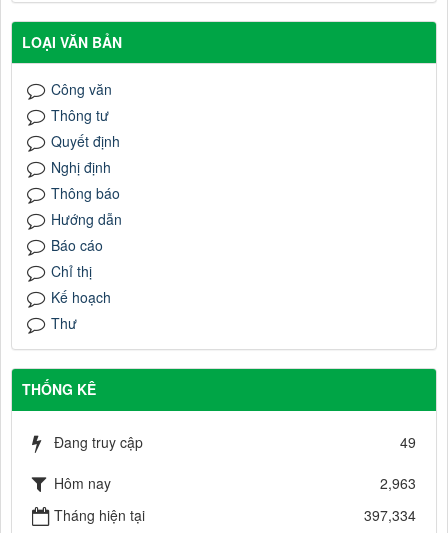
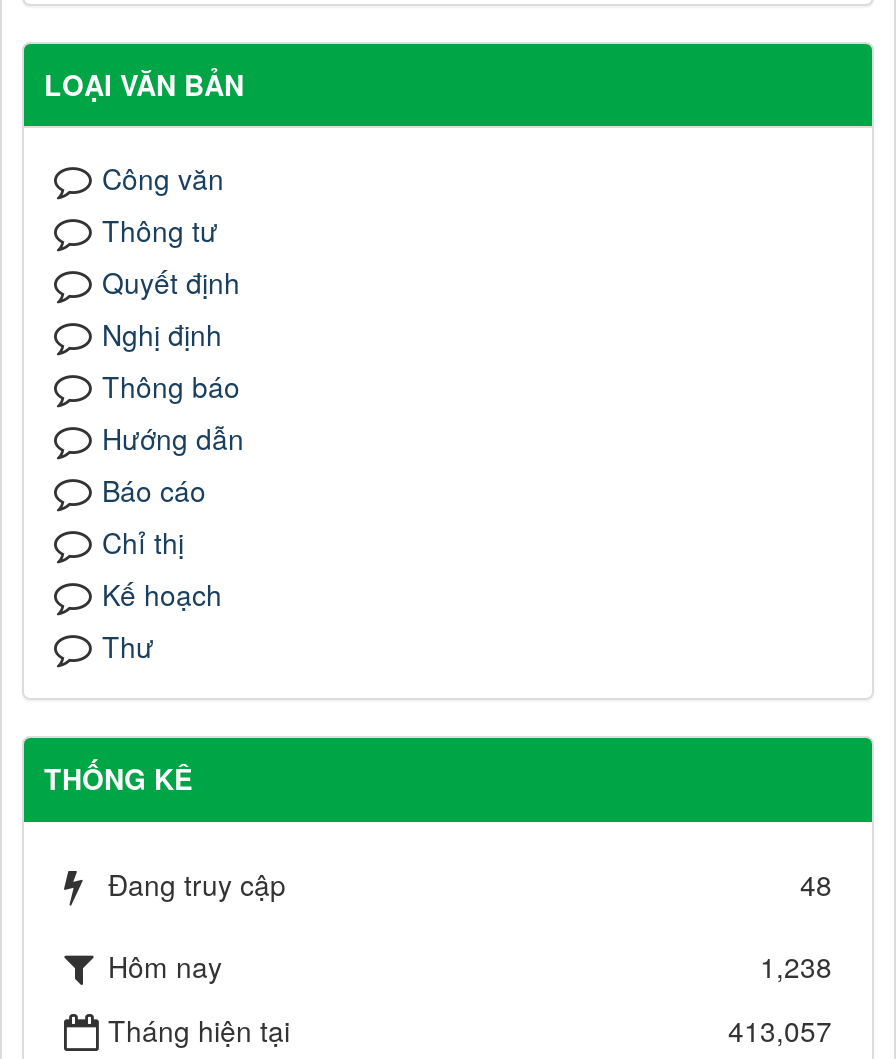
[400,432,416,452] 49 -> [800,864,832,904] 48
[380,473,416,493] 2,963 -> [760,946,832,986] 1,238
[364,505,416,525] 397,334 -> [728,1010,832,1050] 413,057

